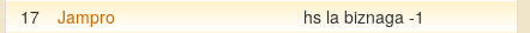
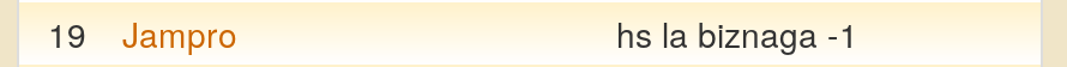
[20,5,115,28] 17 Jampro -> [48,10,237,57] 19 Jampro

